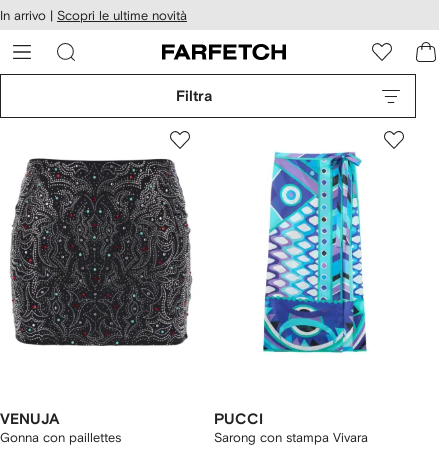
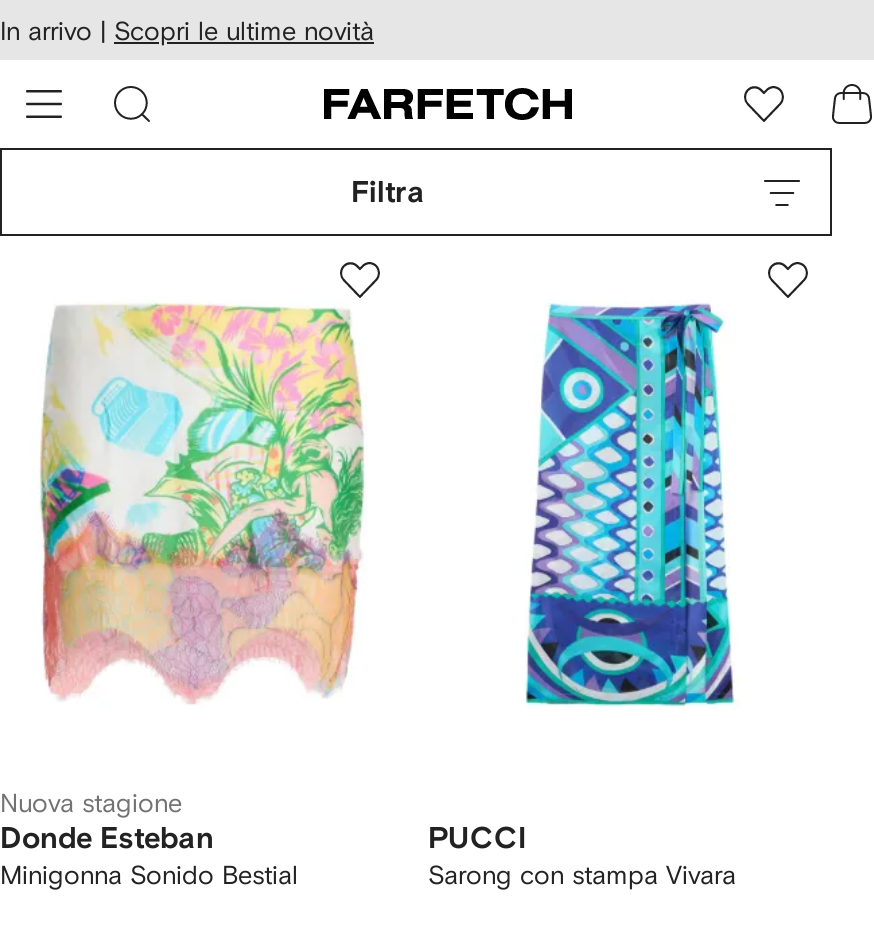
[9,152,193,351] [image] -> [20,302,384,704] [image]
[0,412,121,444] VENUJA | Gonna con paillettes -> [0,791,298,889] Nuova stagione | Donde Esteban | Minigonna Sonido Bestial

